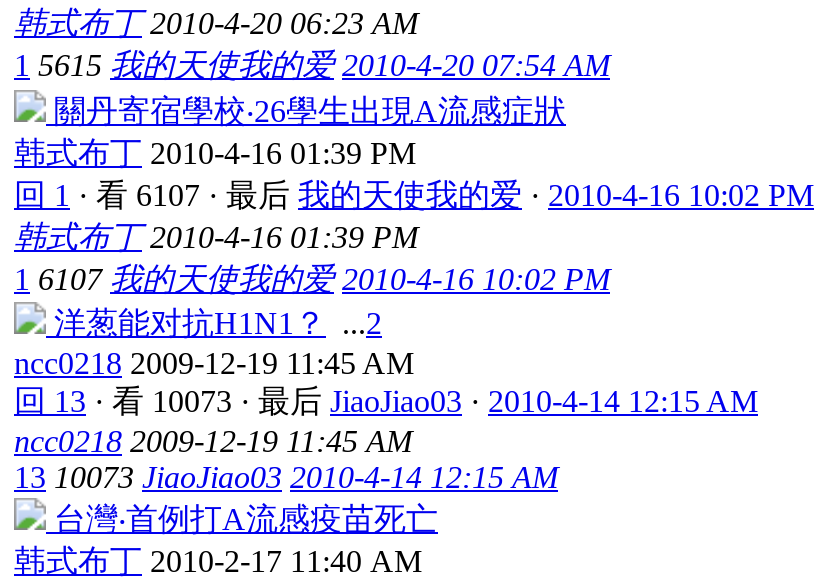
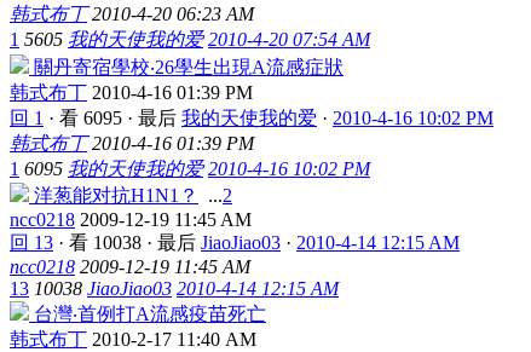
[14,48,610,82] 1 5615 我的天使我的爱 2010-4-20 07:54 AM -> [10,29,370,49] 1 5605 我的天使我的爱 2010-4-20 07:54 AM
[14,178,814,212] 回 1 · 看 6107 · 最后我的天使我的爱· 2010-4-16 10:02 PM -> [10,108,494,128] 回 1 · 看 6095 · 最后我的天使我的爱· 2010-4-16 10:02 PM
[14,262,610,296] 1 6107 我的天使我的爱 2010-4-16 10:02 PM -> [10,158,370,179] 1 6095 我的天使我的爱 2010-4-16 10:02 PM
[14,384,758,418] 回 13 · 看 10073 · 最后JiaoJiao03 · 2010-4-14 12:15 AM -> [10,232,460,253] 回 13 · 看 10038 · 最后JiaoJiao03 · 2010-4-14 12:15 AM
[14,460,558,494] 13 10073 JiaoJiao03 2010-4-14 12:15 AM -> [10,278,339,299] 13 10038 JiaoJiao03 2010-4-14 12:15 AM

